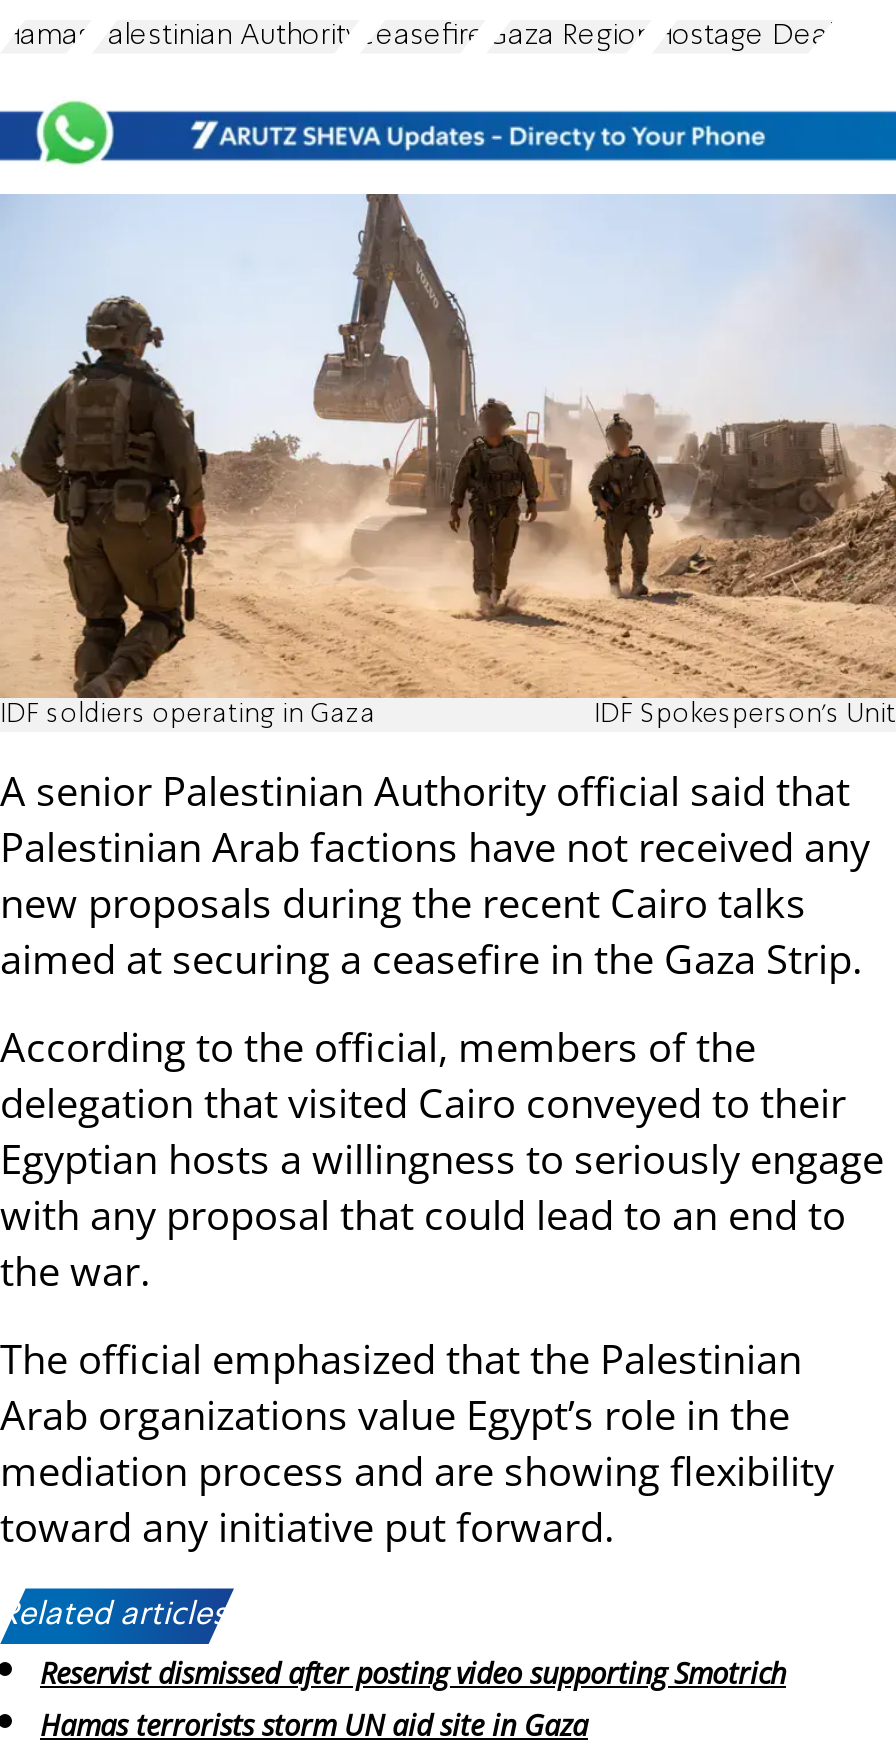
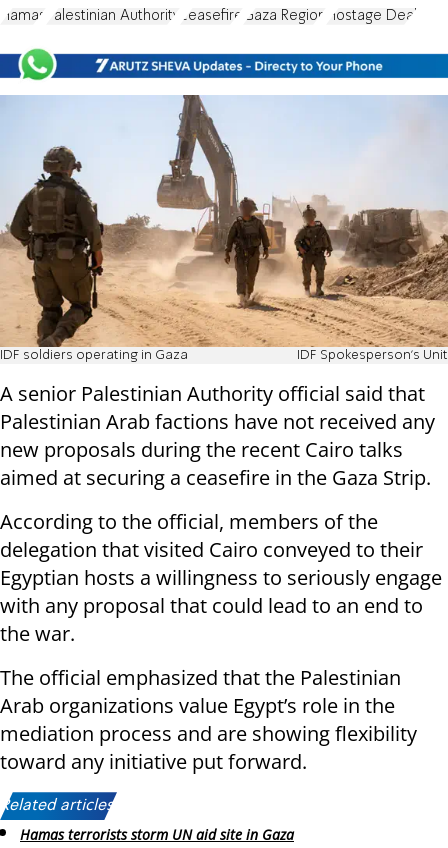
[40,1655,786,1693] Reservist dismissed after posting video supporting Smotrich -> none

